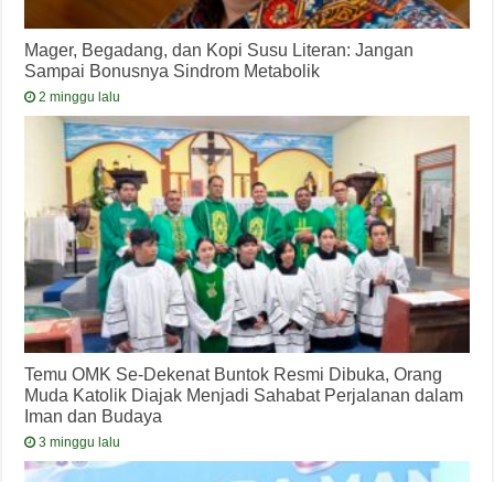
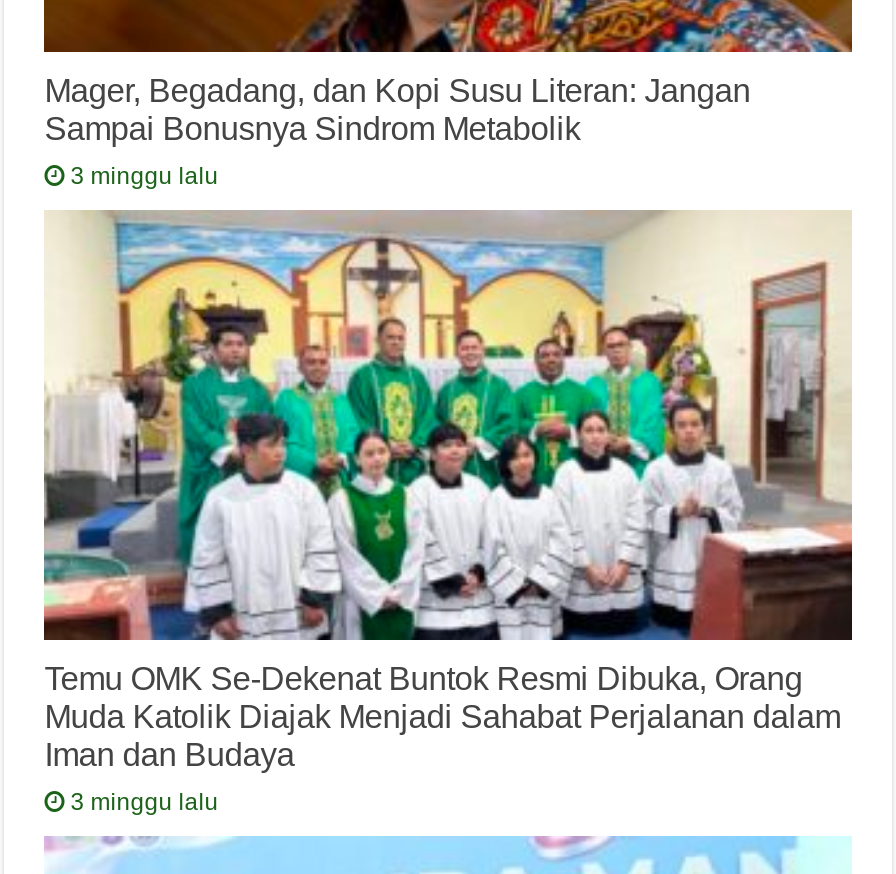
[39,90,120,105] 2 minggu lalu -> [70,162,218,190] 3 minggu lalu

